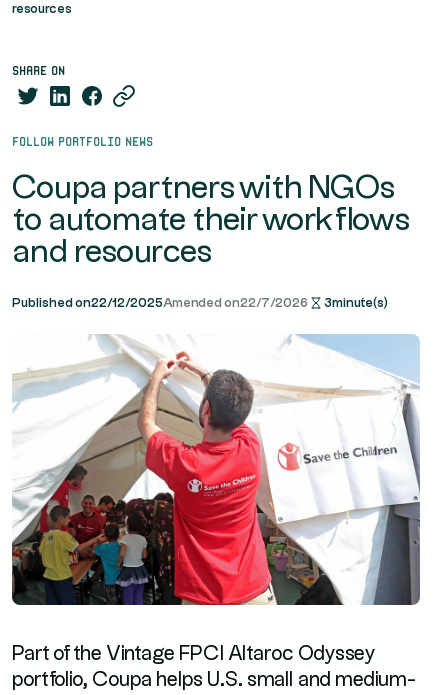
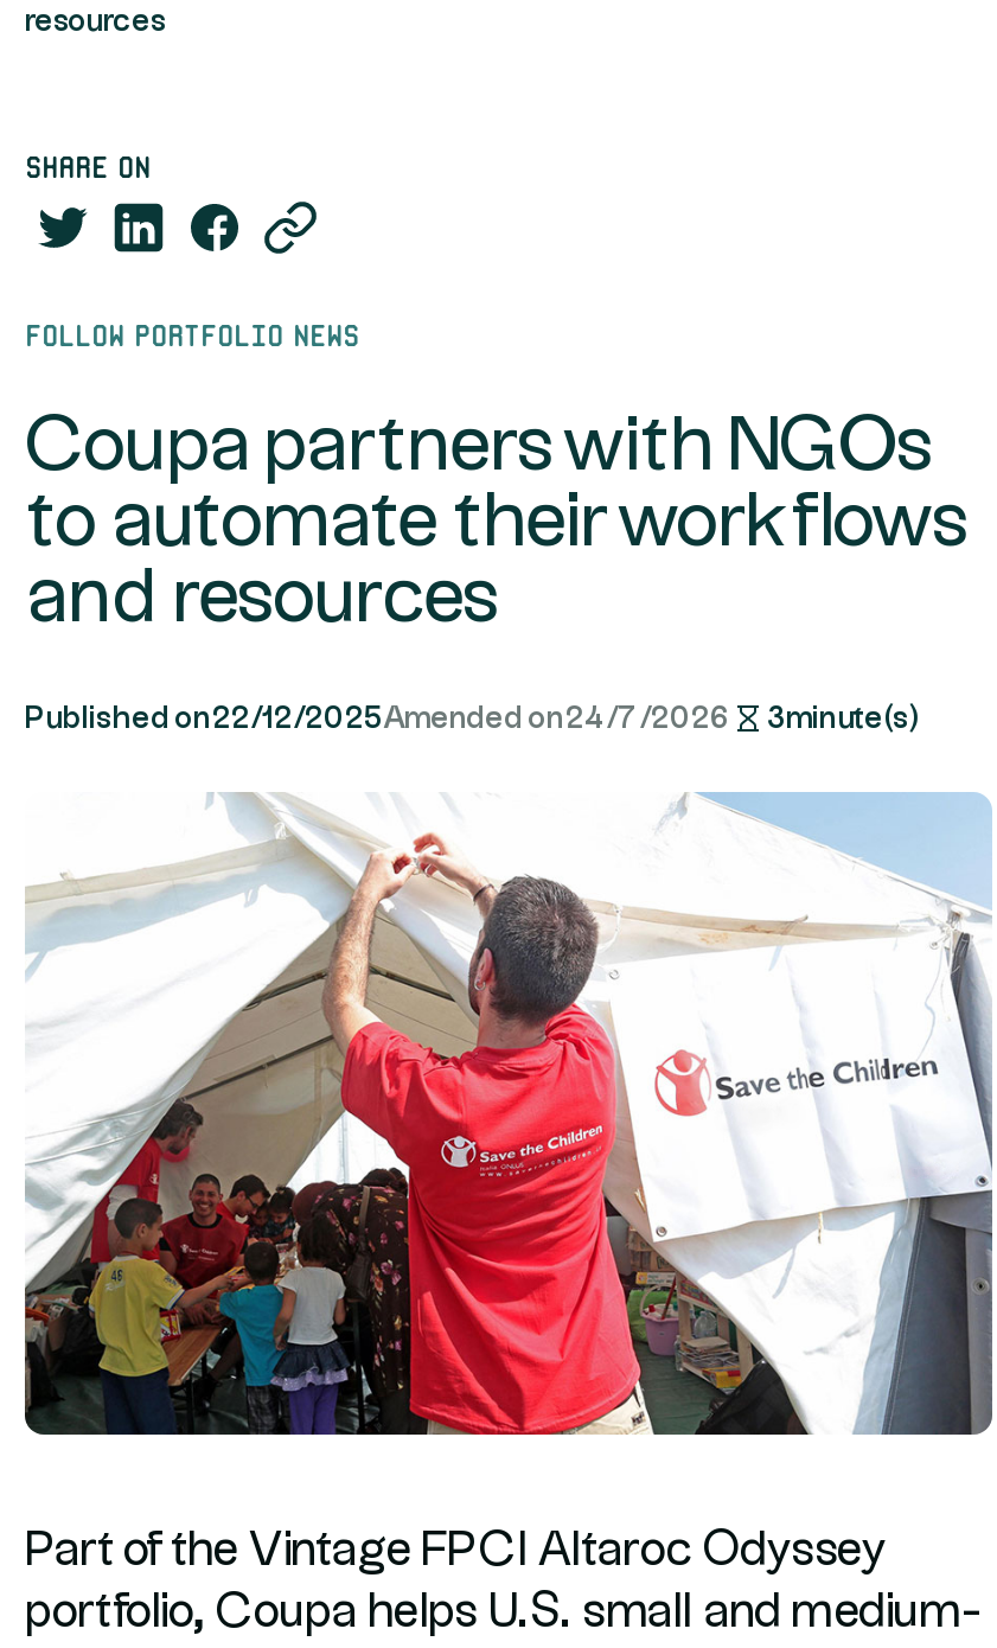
[12,297,308,309] Published on22/12/2025Amended on22/7/2026 -> [25,704,729,733] Published on22/12/2025Amended on24/7/2026

